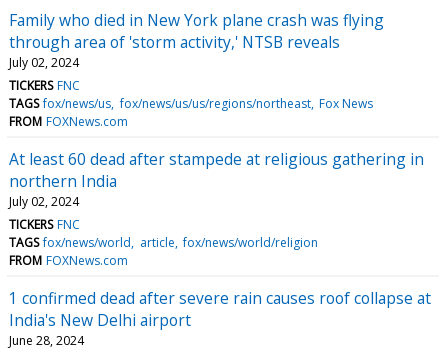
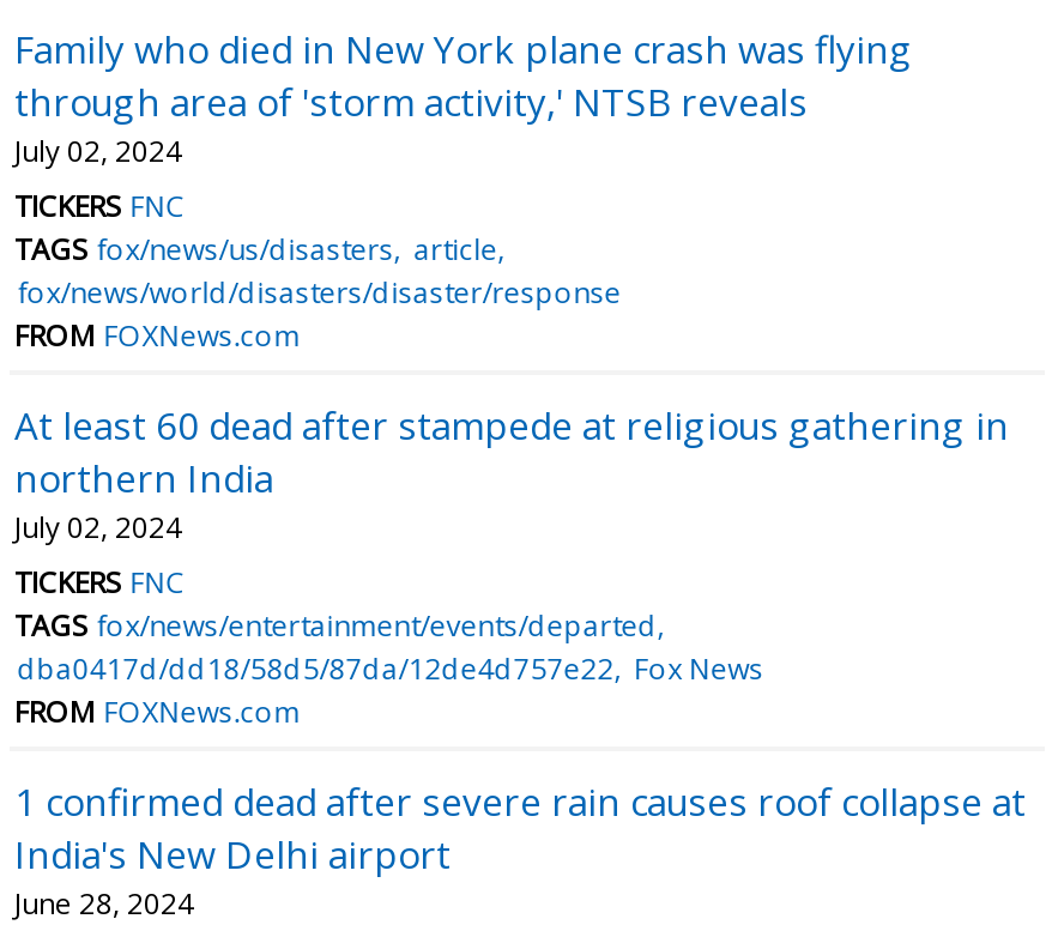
[9,95,373,112] TAGS fox/news/us fox/news/us/us/regions/northeast Fox News -> [14,229,621,312] TAGS fox/news/us/disasters article | fox/news/world/disasters/disaster/response
[9,234,318,251] TAGS fox/news/world article fox/news/world/religion -> [14,605,763,689] TAGS fox/news/entertainment/events/departed | dba0417d/dd18/58d5/87da/12de4d757e22 Fox News

